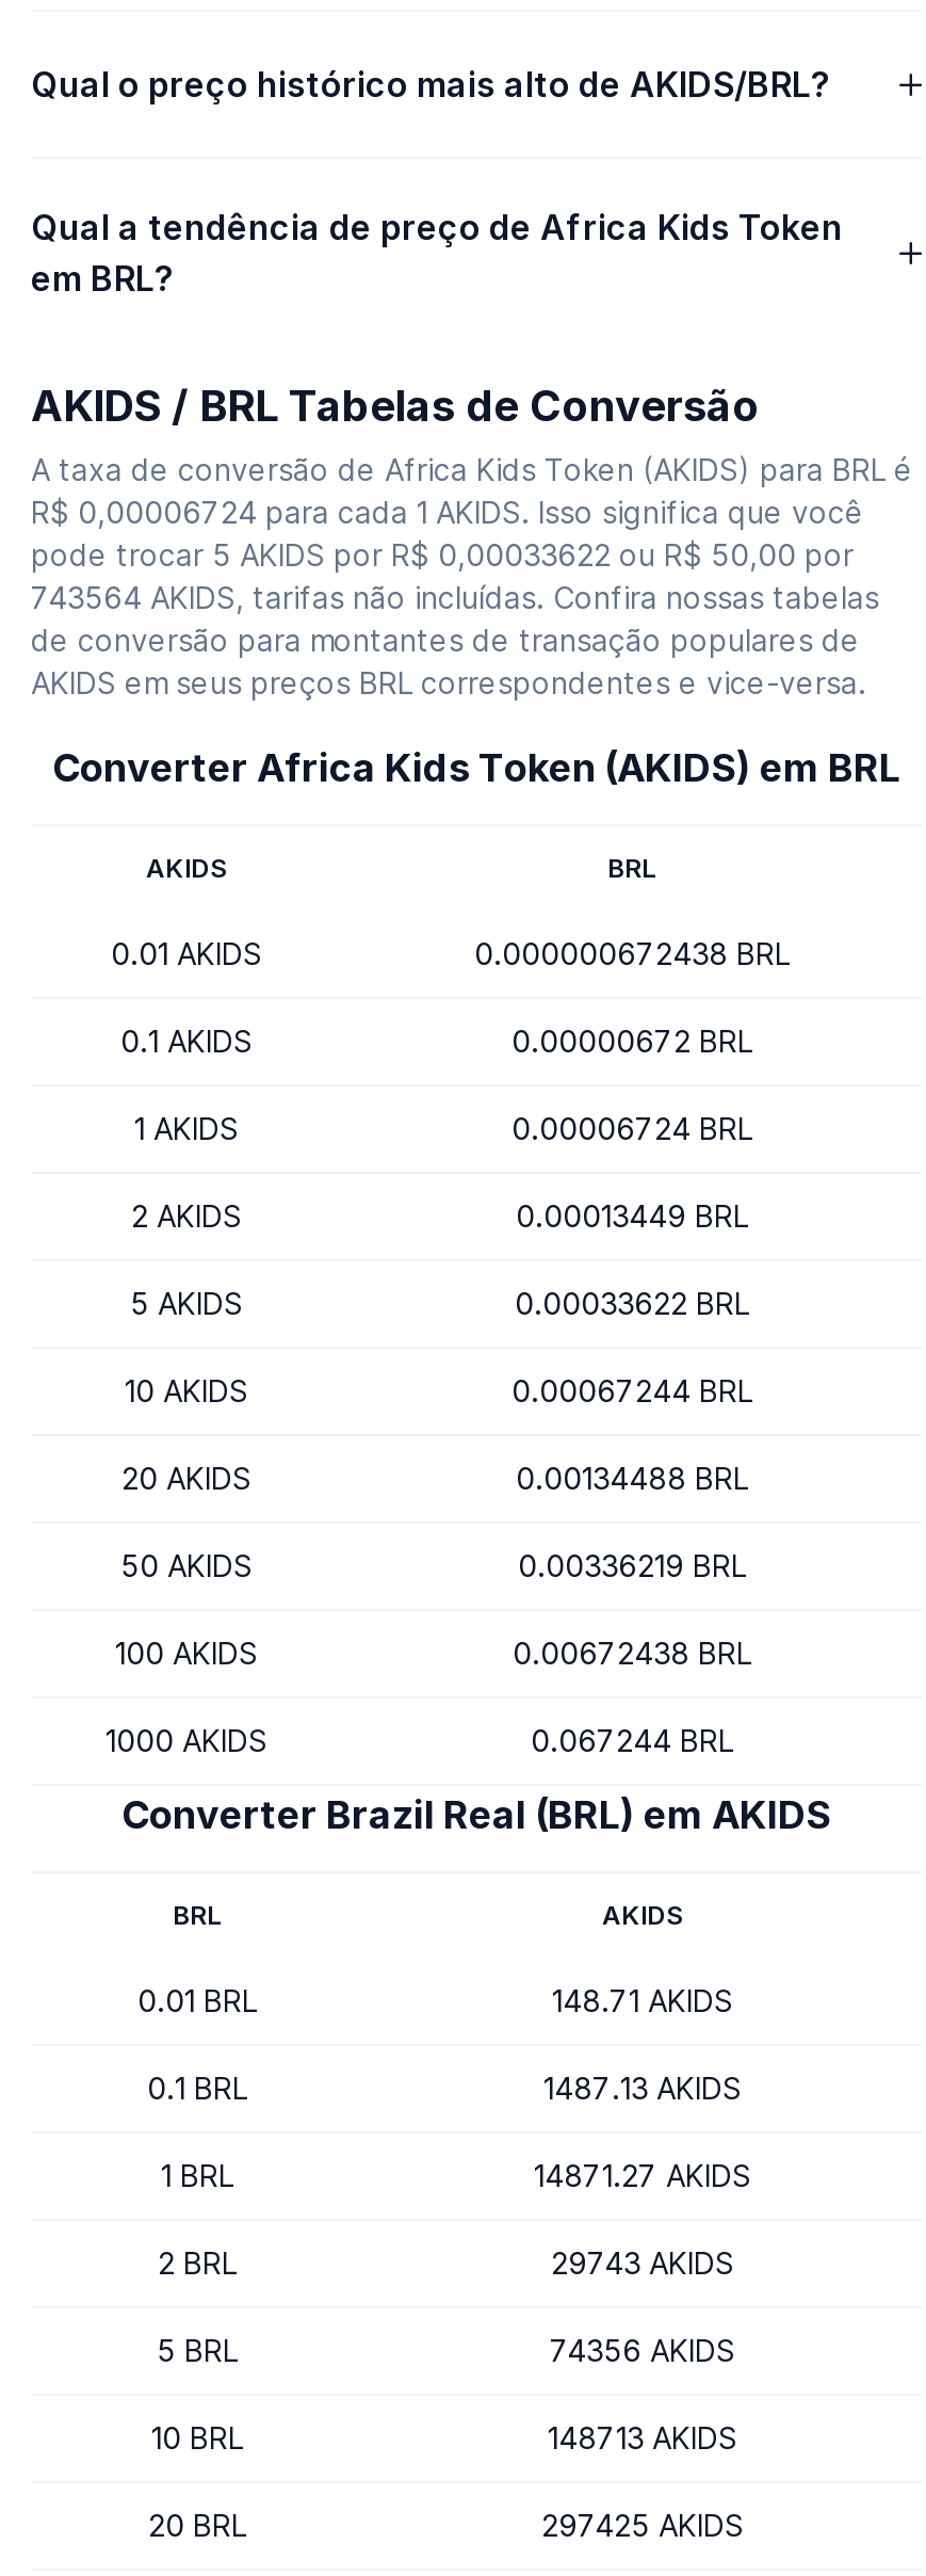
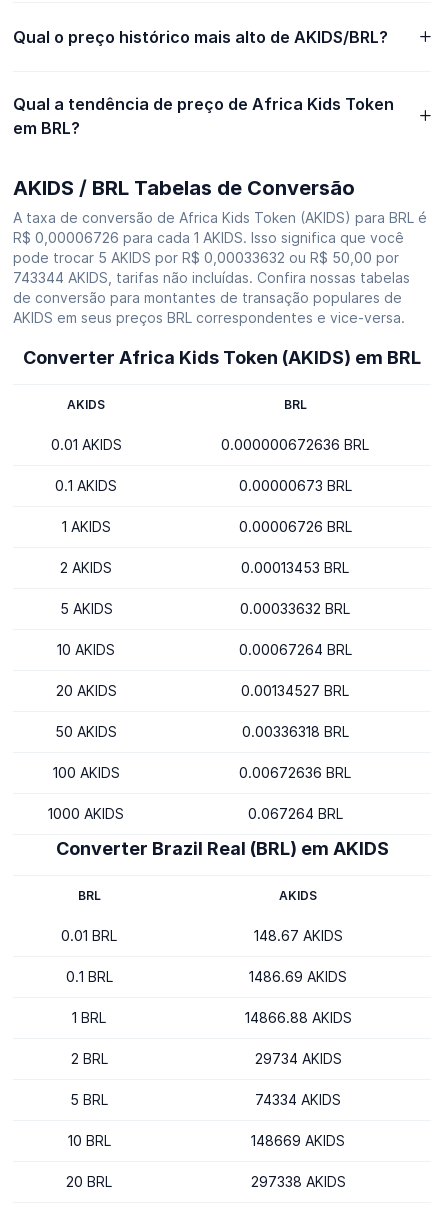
[31,494,864,530] R$ 0,00006724 para cada 1 AKIDS. Isso significa que você -> [13,229,404,246] R$ 0,00006726 para cada 1 AKIDS. Isso significa que você
[31,536,854,573] pode trocar 5 AKIDS por R$ 0,00033622 ou R$ 50,00 por -> [13,249,399,266] pode trocar 5 AKIDS por R$ 0,00033632 ou R$ 50,00 por
[31,579,879,615] 743564 AKIDS, tarifas não incluídas. Confira nossas tabelas -> [13,269,410,286] 743344 AKIDS, tarifas não incluídas. Confira nossas tabelas
[474,935,790,971] 0.000000672438 BRL -> [221,436,369,453] 0.000000672636 BRL
[511,1023,752,1059] 0.00000672 BRL -> [238,477,351,494] 0.00000673 BRL
[511,1110,752,1146] 0.00006724 BRL -> [238,518,351,535] 0.00006726 BRL
[516,1197,748,1234] 0.00013449 BRL -> [241,559,349,576] 0.00013453 BRL
[515,1285,749,1321] 0.00033622 BRL -> [240,600,350,617] 0.00033632 BRL
[511,1372,752,1408] 0.00067244 BRL -> [238,641,351,658] 0.00067264 BRL
[516,1460,748,1496] 0.00134488 BRL -> [241,682,349,699] 0.00134527 BRL
[518,1547,746,1583] 0.00336219 BRL -> [241,723,348,740] 0.00336318 BRL
[513,1635,751,1671] 0.00672438 BRL -> [239,764,351,781] 0.00672636 BRL
[531,1722,733,1758] 0.067244 BRL -> [247,805,342,822] 0.067264 BRL
[552,1982,733,2018] 148.71 AKIDS -> [253,927,342,944] 148.67 AKIDS
[543,2070,742,2106] 1487.13 AKIDS -> [249,968,347,985] 1486.69 AKIDS
[534,2157,751,2193] 14871.27 AKIDS -> [244,1009,351,1026] 14866.88 AKIDS
[551,2244,734,2281] 29743 AKIDS -> [254,1050,341,1067] 29734 AKIDS
[550,2332,735,2368] 74356 AKIDS -> [255,1091,341,1108] 74334 AKIDS
[548,2419,737,2456] 148713 AKIDS -> [251,1132,345,1149] 148669 AKIDS
[541,2507,744,2543] 297425 AKIDS -> [250,1173,345,1190] 297338 AKIDS

